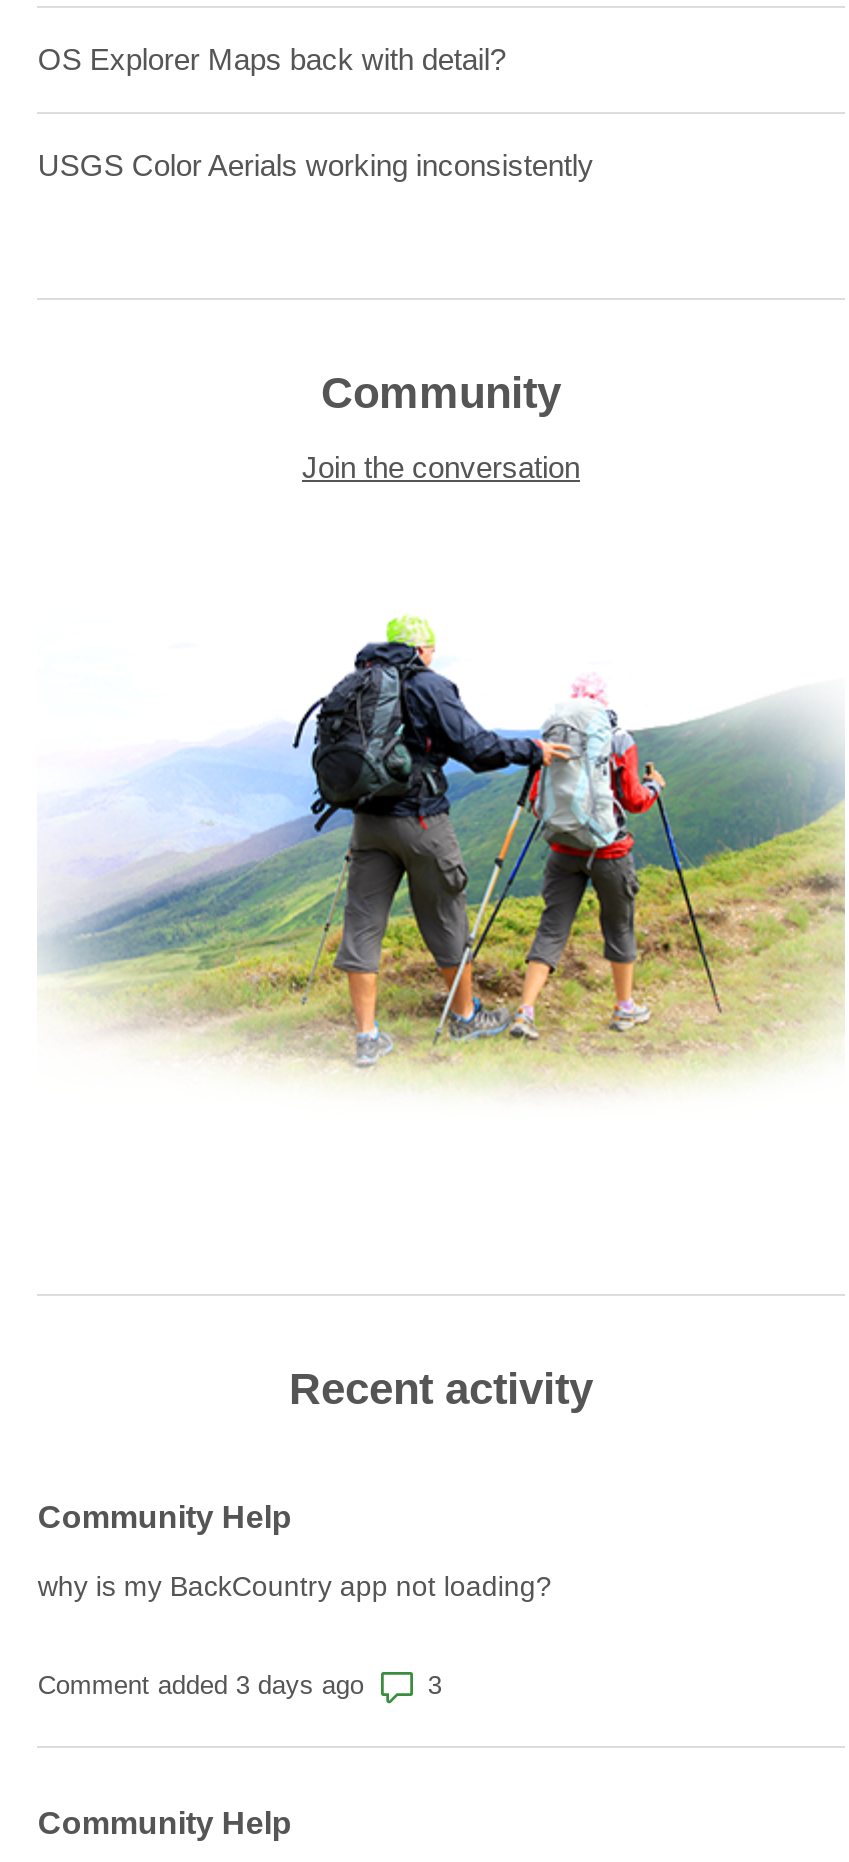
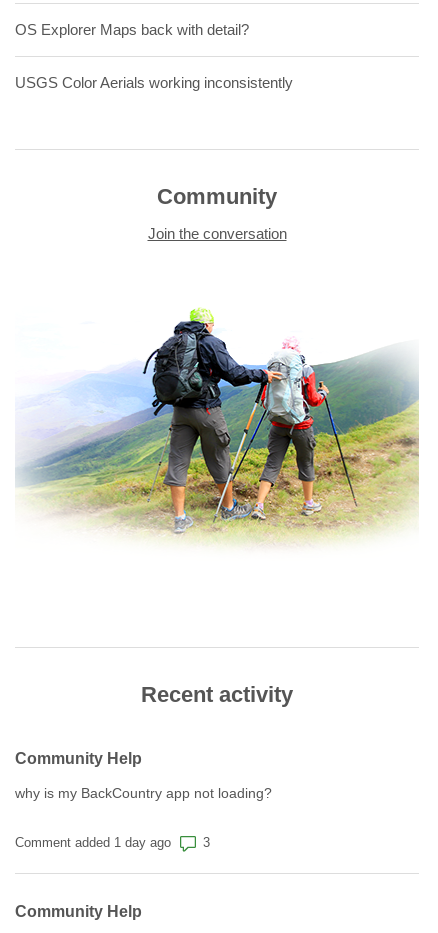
[38,1670,364,1700] Comment added 3 days ago -> [15,835,171,850] Comment added 1 day ago

